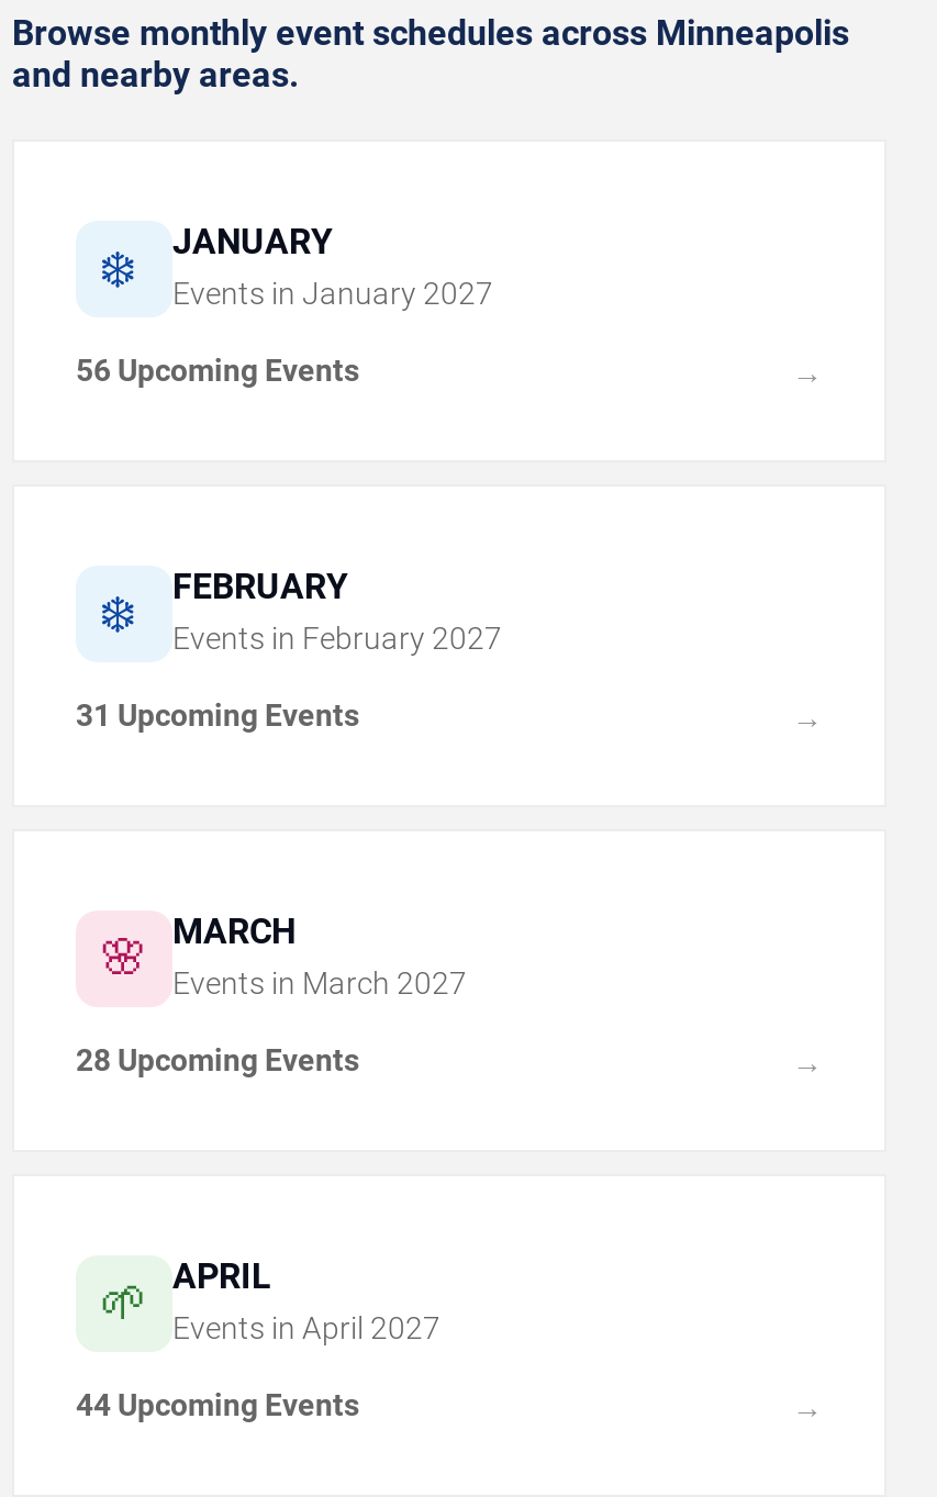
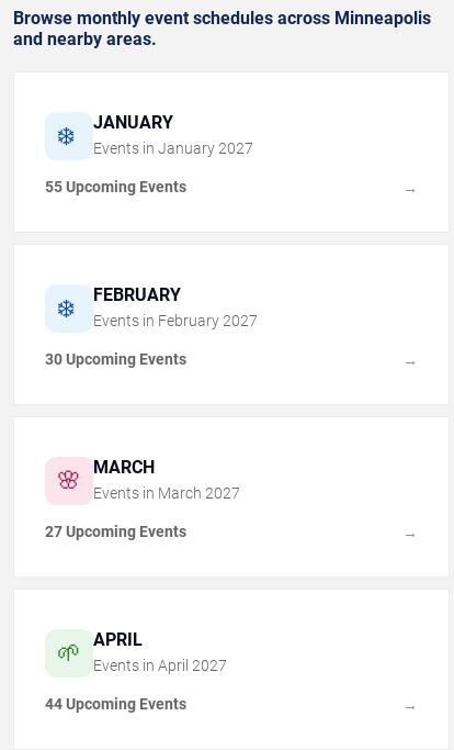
[76,354,359,389] 56 Upcoming Events -> [45,178,186,196] 55 Upcoming Events
[76,699,359,734] 31 Upcoming Events -> [45,351,186,368] 30 Upcoming Events
[76,1043,359,1079] 28 Upcoming Events -> [45,523,186,541] 27 Upcoming Events

